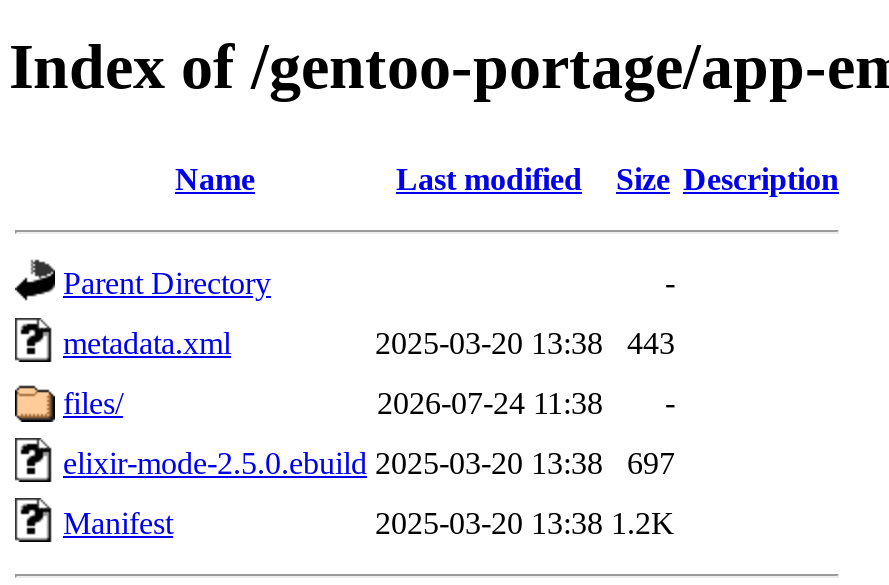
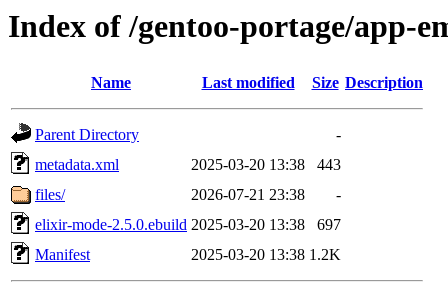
[377,386,603,420] 2026-07-24 11:38 -> [191,186,305,203] 2026-07-21 23:38

